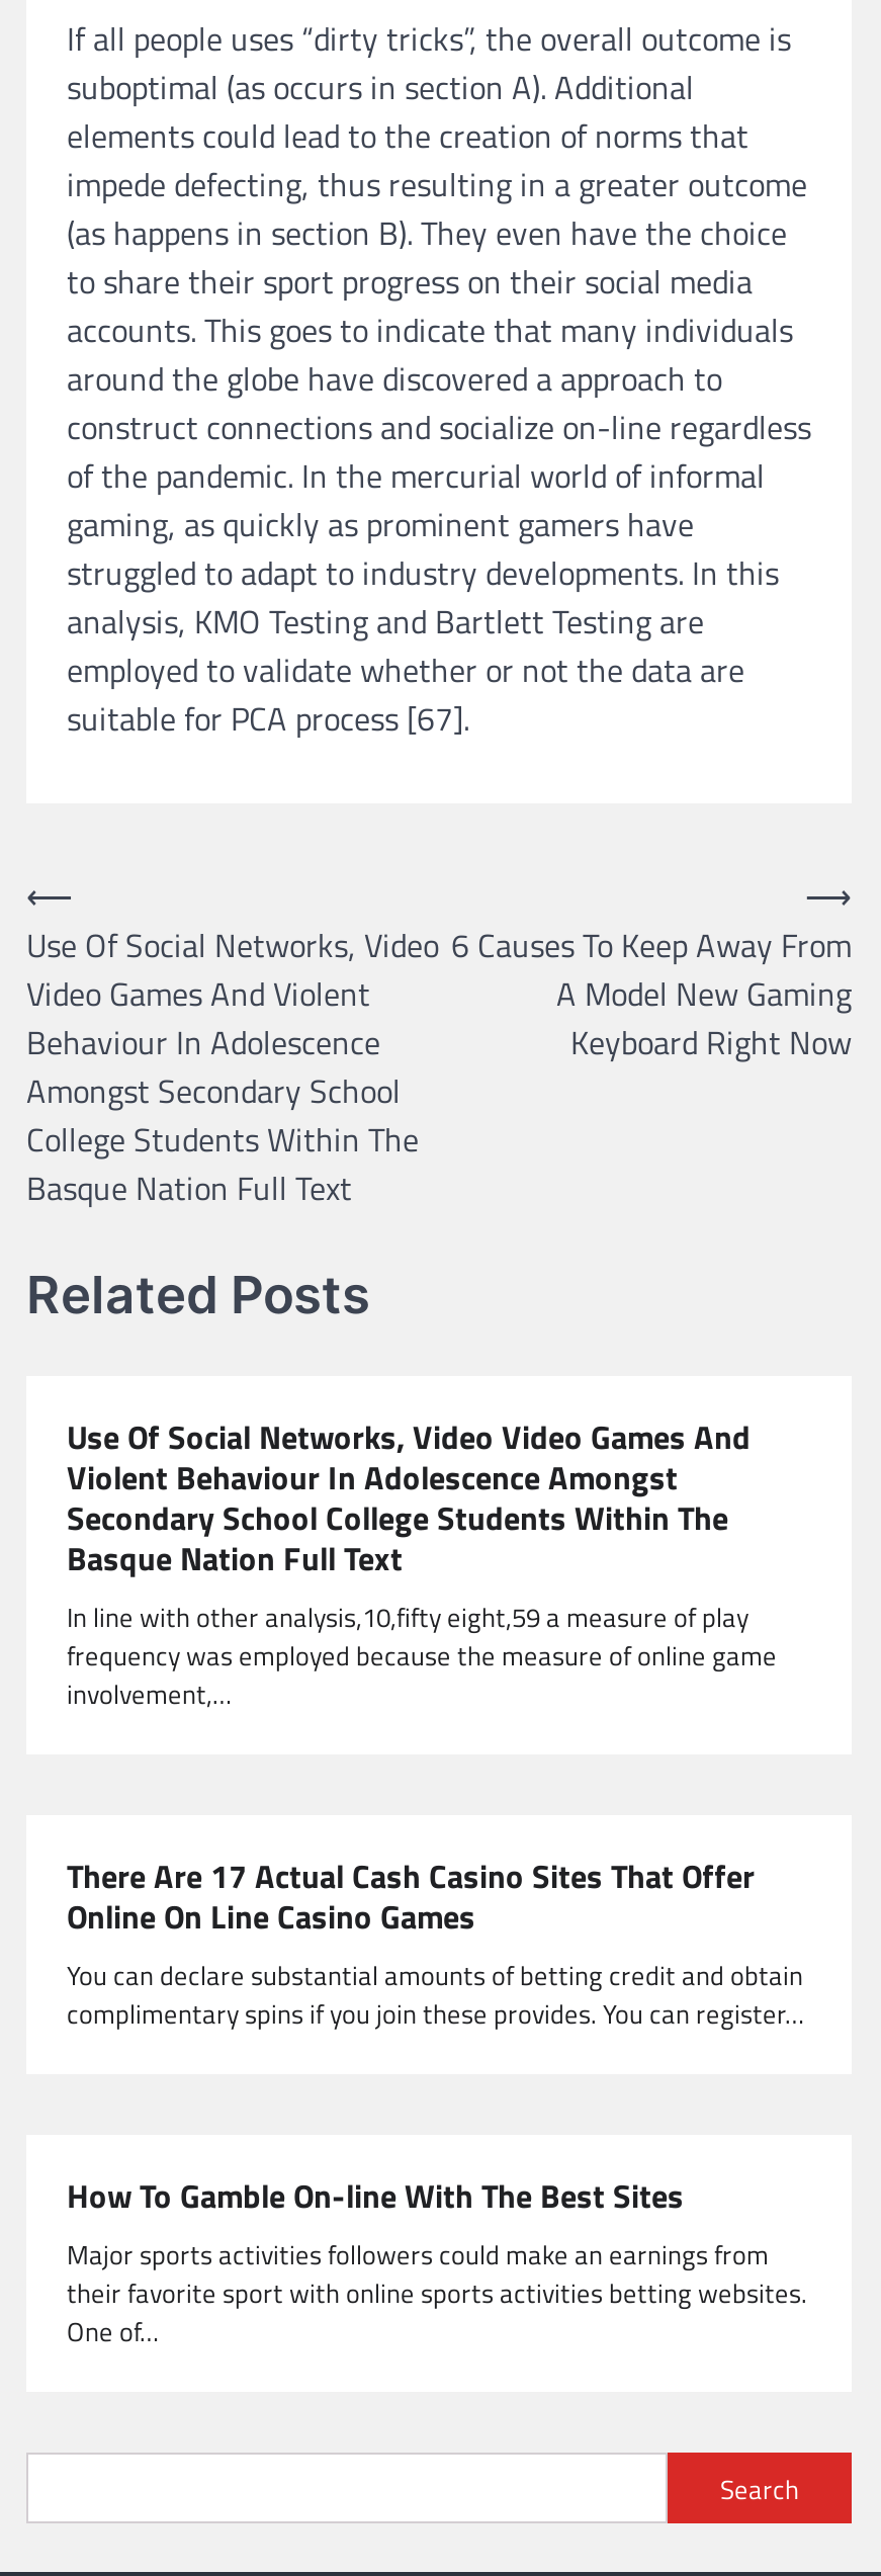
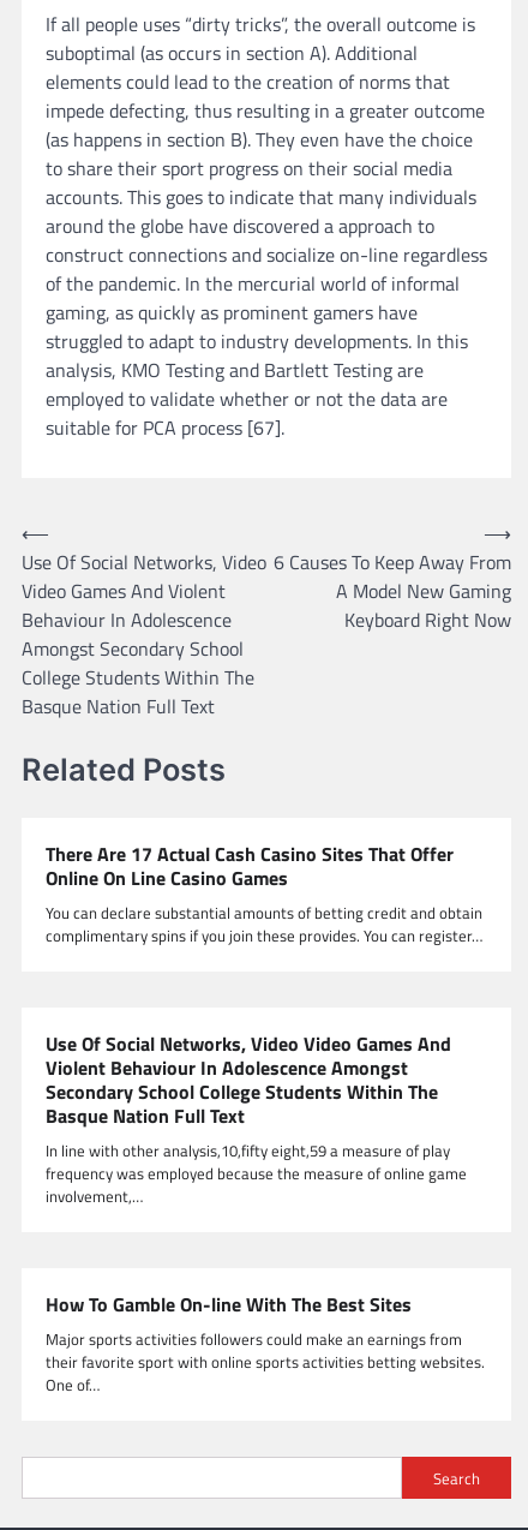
moved [67,1413,777,1715] -> [46,1030,467,1209]: Use Of Social Networks, Video Video Games And | Violent Behaviour In Adolescence Amongst | Secondary School College Students Within The | Basque Nation Full Text | In line with other analysis,10,fifty eight,59 a measure of play | frequency was employed because the measure of online game | involvement,…
moved [67,1852,803,2034] -> [46,840,482,948]: There Are 17 Actual Cash Casino Sites That Offer | Online On Line Casino Games | You can declare substantial amounts of betting credit and obtain | complimentary spins if you join these provides. You can register…

